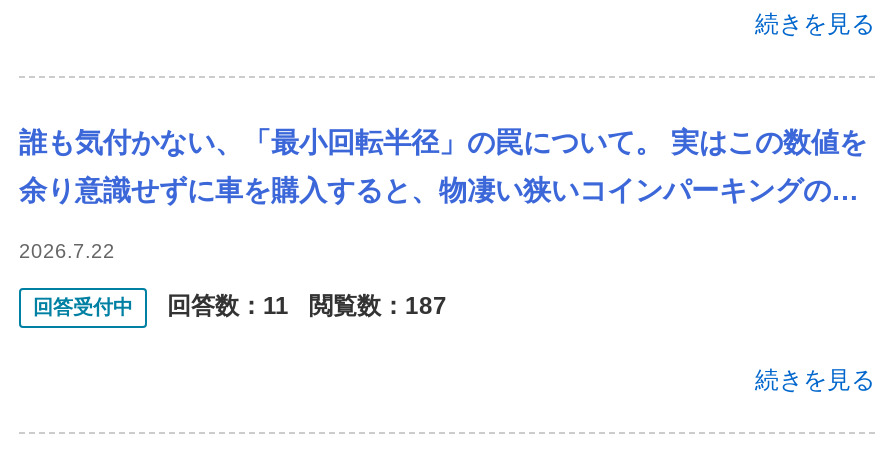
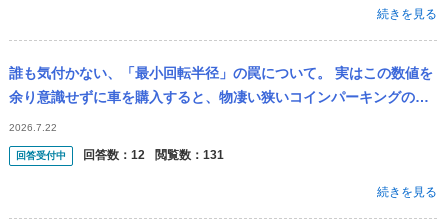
[167,292,289,320] 回答数：11 -> [83,148,145,162] 回答数：12
[309,292,447,320] 閲覧数：187 -> [155,148,224,162] 閲覧数：131

